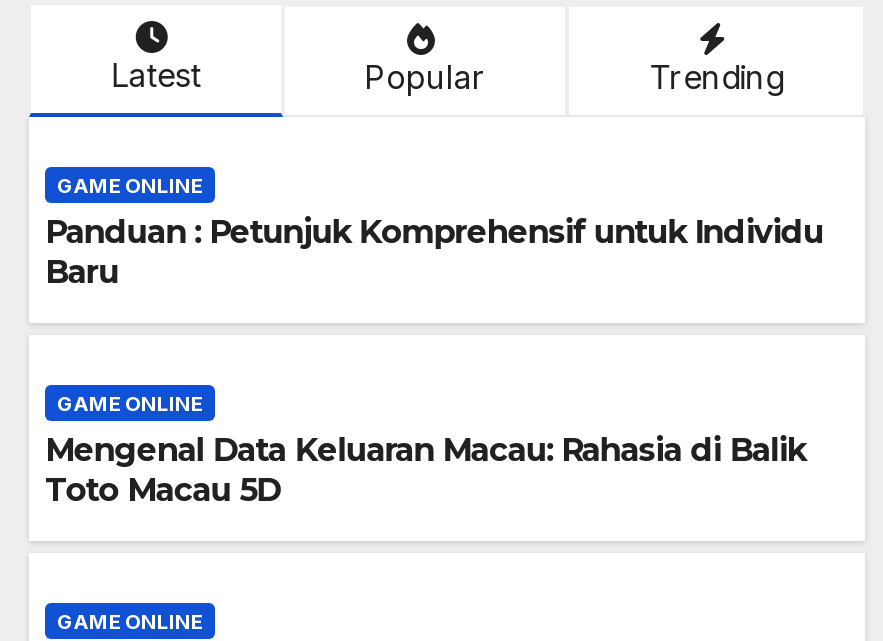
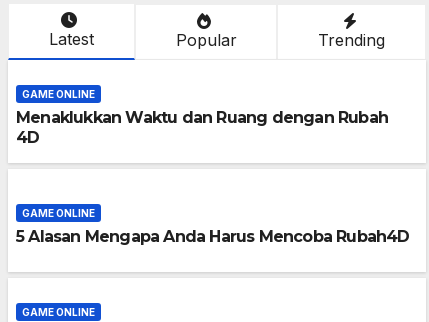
[45,214,823,292] Panduan : Petunjuk Komprehensif untuk Individu | Baru -> [16,108,388,147] Menaklukkan Waktu dan Ruang dengan Rubah | 4D
[45,432,805,510] Mengenal Data Keluaran Macau: Rahasia di Balik | Toto Macau 5D -> [16,227,410,246] 5 Alasan Mengapa Anda Harus Mencoba Rubah4D

